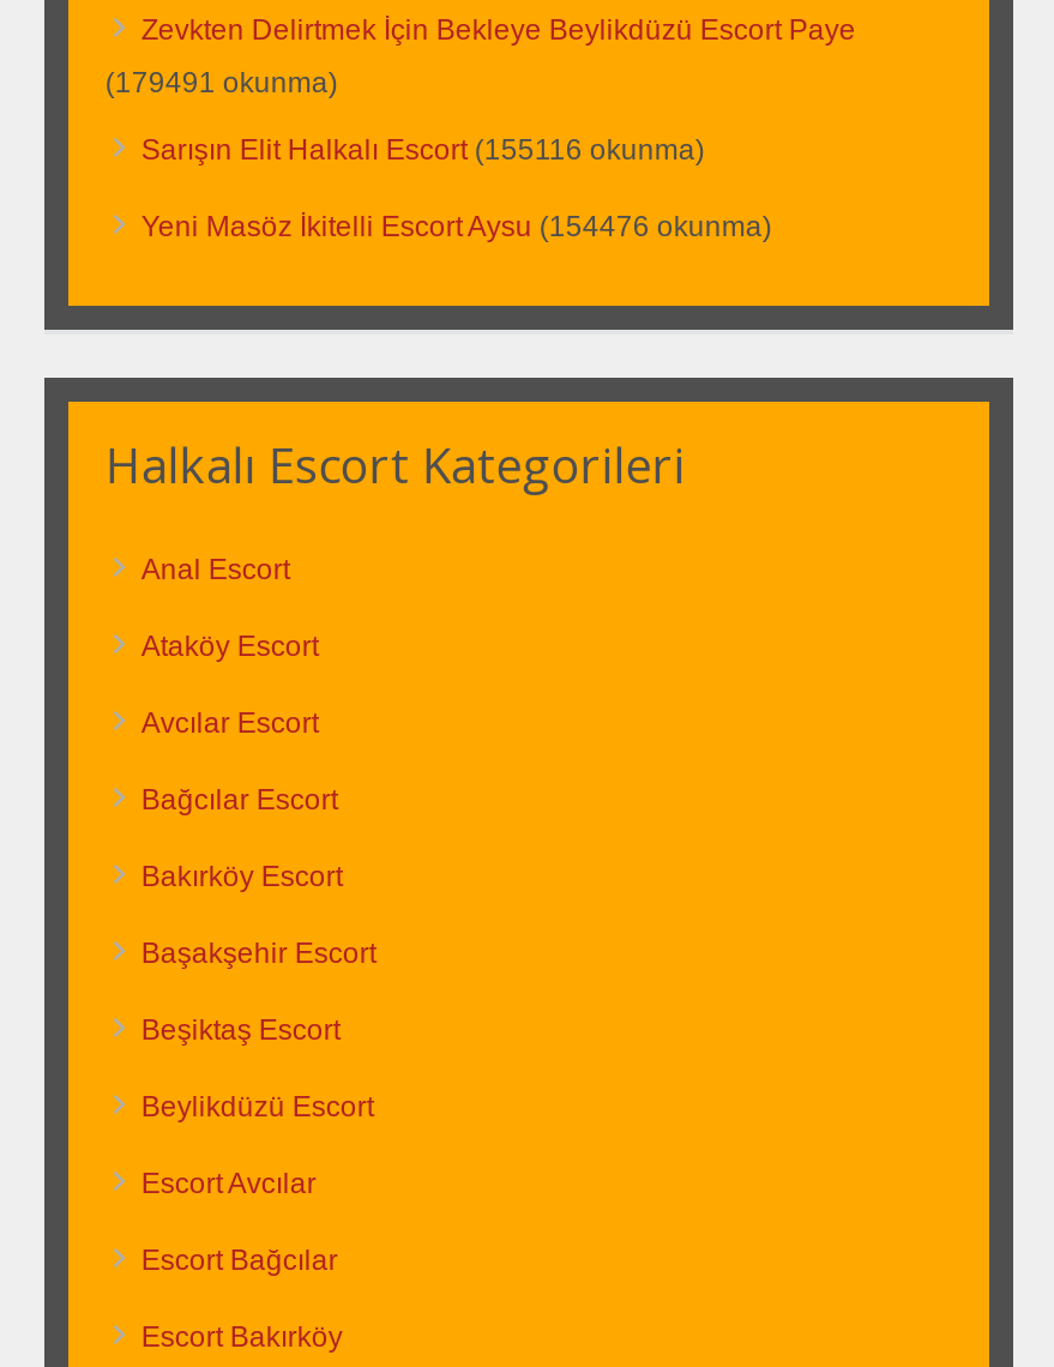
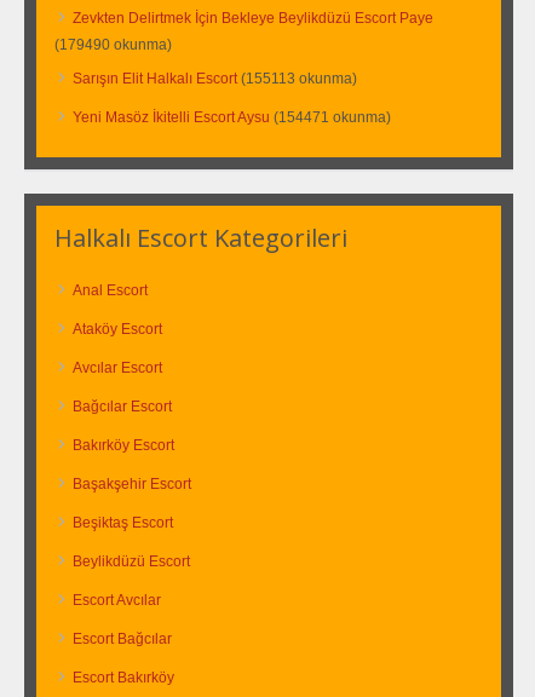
[105,67,338,100] (179491 okunma) -> [55,37,172,54] (179490 okunma)
[141,134,705,168] Sarışın Elit Halkalı Escort (155116 okunma) -> [73,71,358,88] Sarışın Elit Halkalı Escort (155113 okunma)
[141,211,772,244] Yeni Masöz İkitelli Escort Aysu (154476 okunma) -> [73,109,391,126] Yeni Masöz İkitelli Escort Aysu (154471 okunma)

